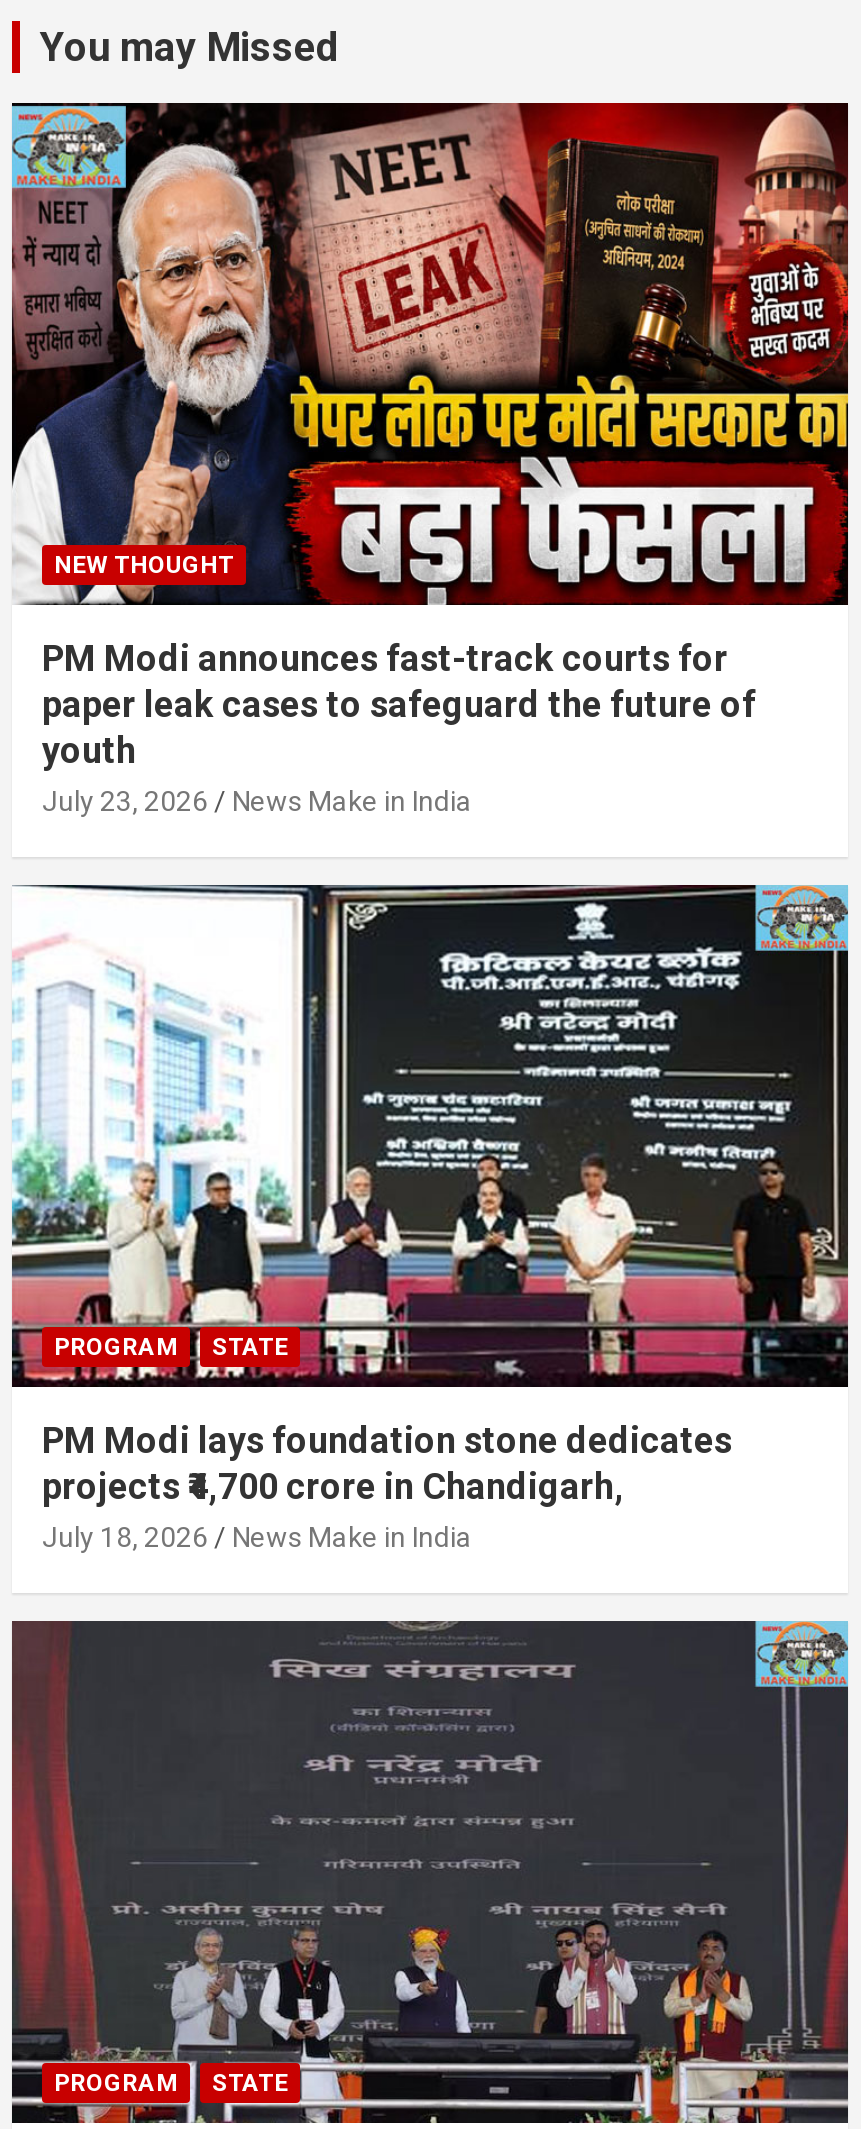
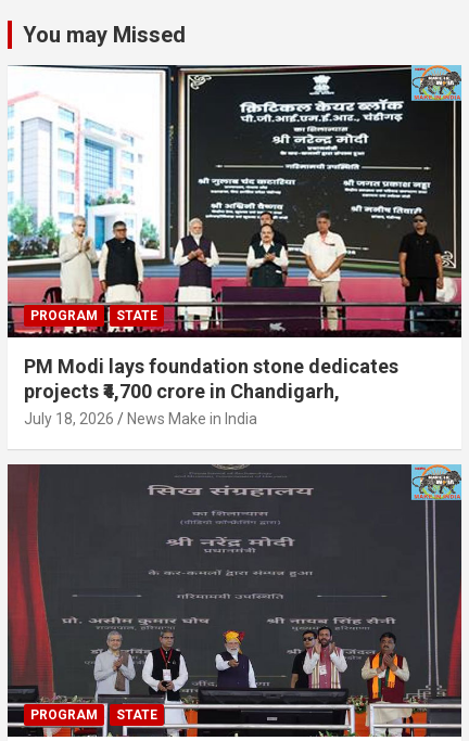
[10,101,850,817] [image] | NEW THOUGHT | PM Modi announces fast-track courts for | paper leak cases to safeguard the future of | youth | July 23, 2026 | News Make in India -> none

